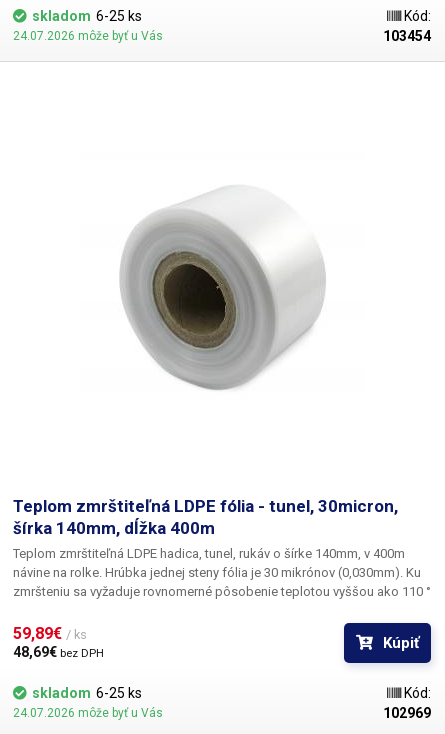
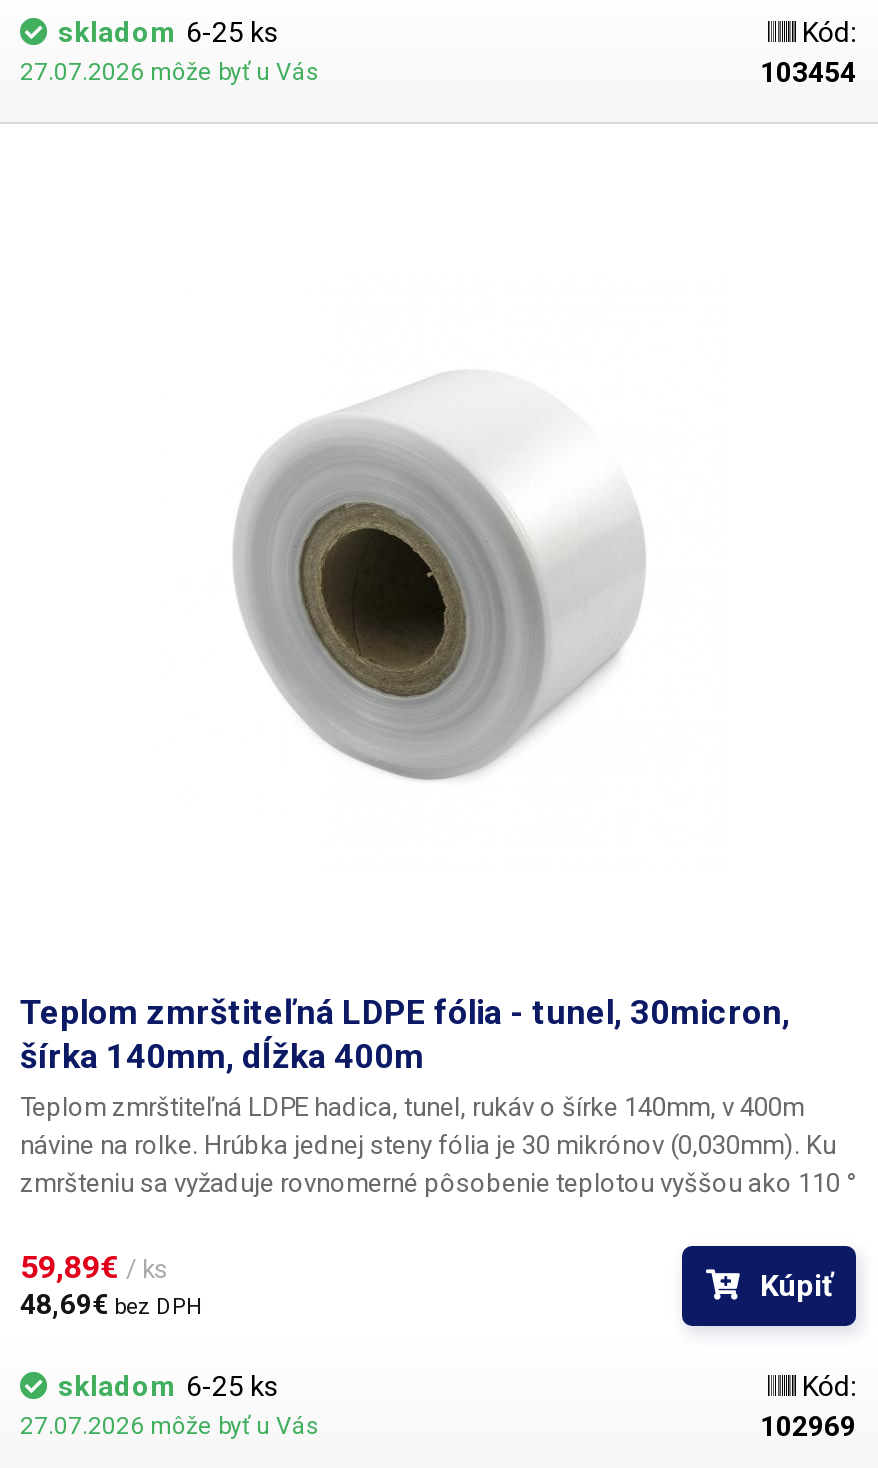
[13,29,163,43] 24.07.2026 môže byť u Vás -> [20,58,320,86] 27.07.2026 môže byť u Vás
[13,706,163,720] 24.07.2026 môže byť u Vás -> [20,1412,320,1440] 27.07.2026 môže byť u Vás

